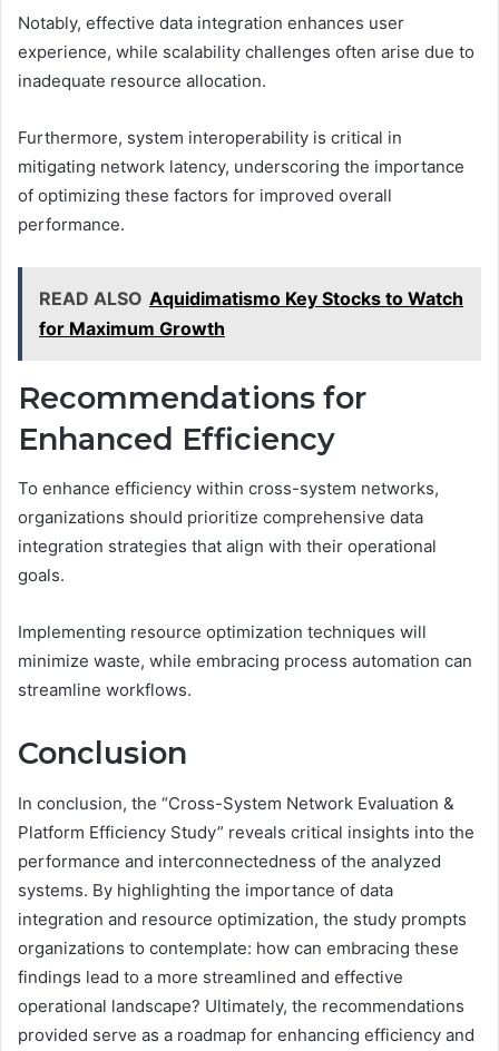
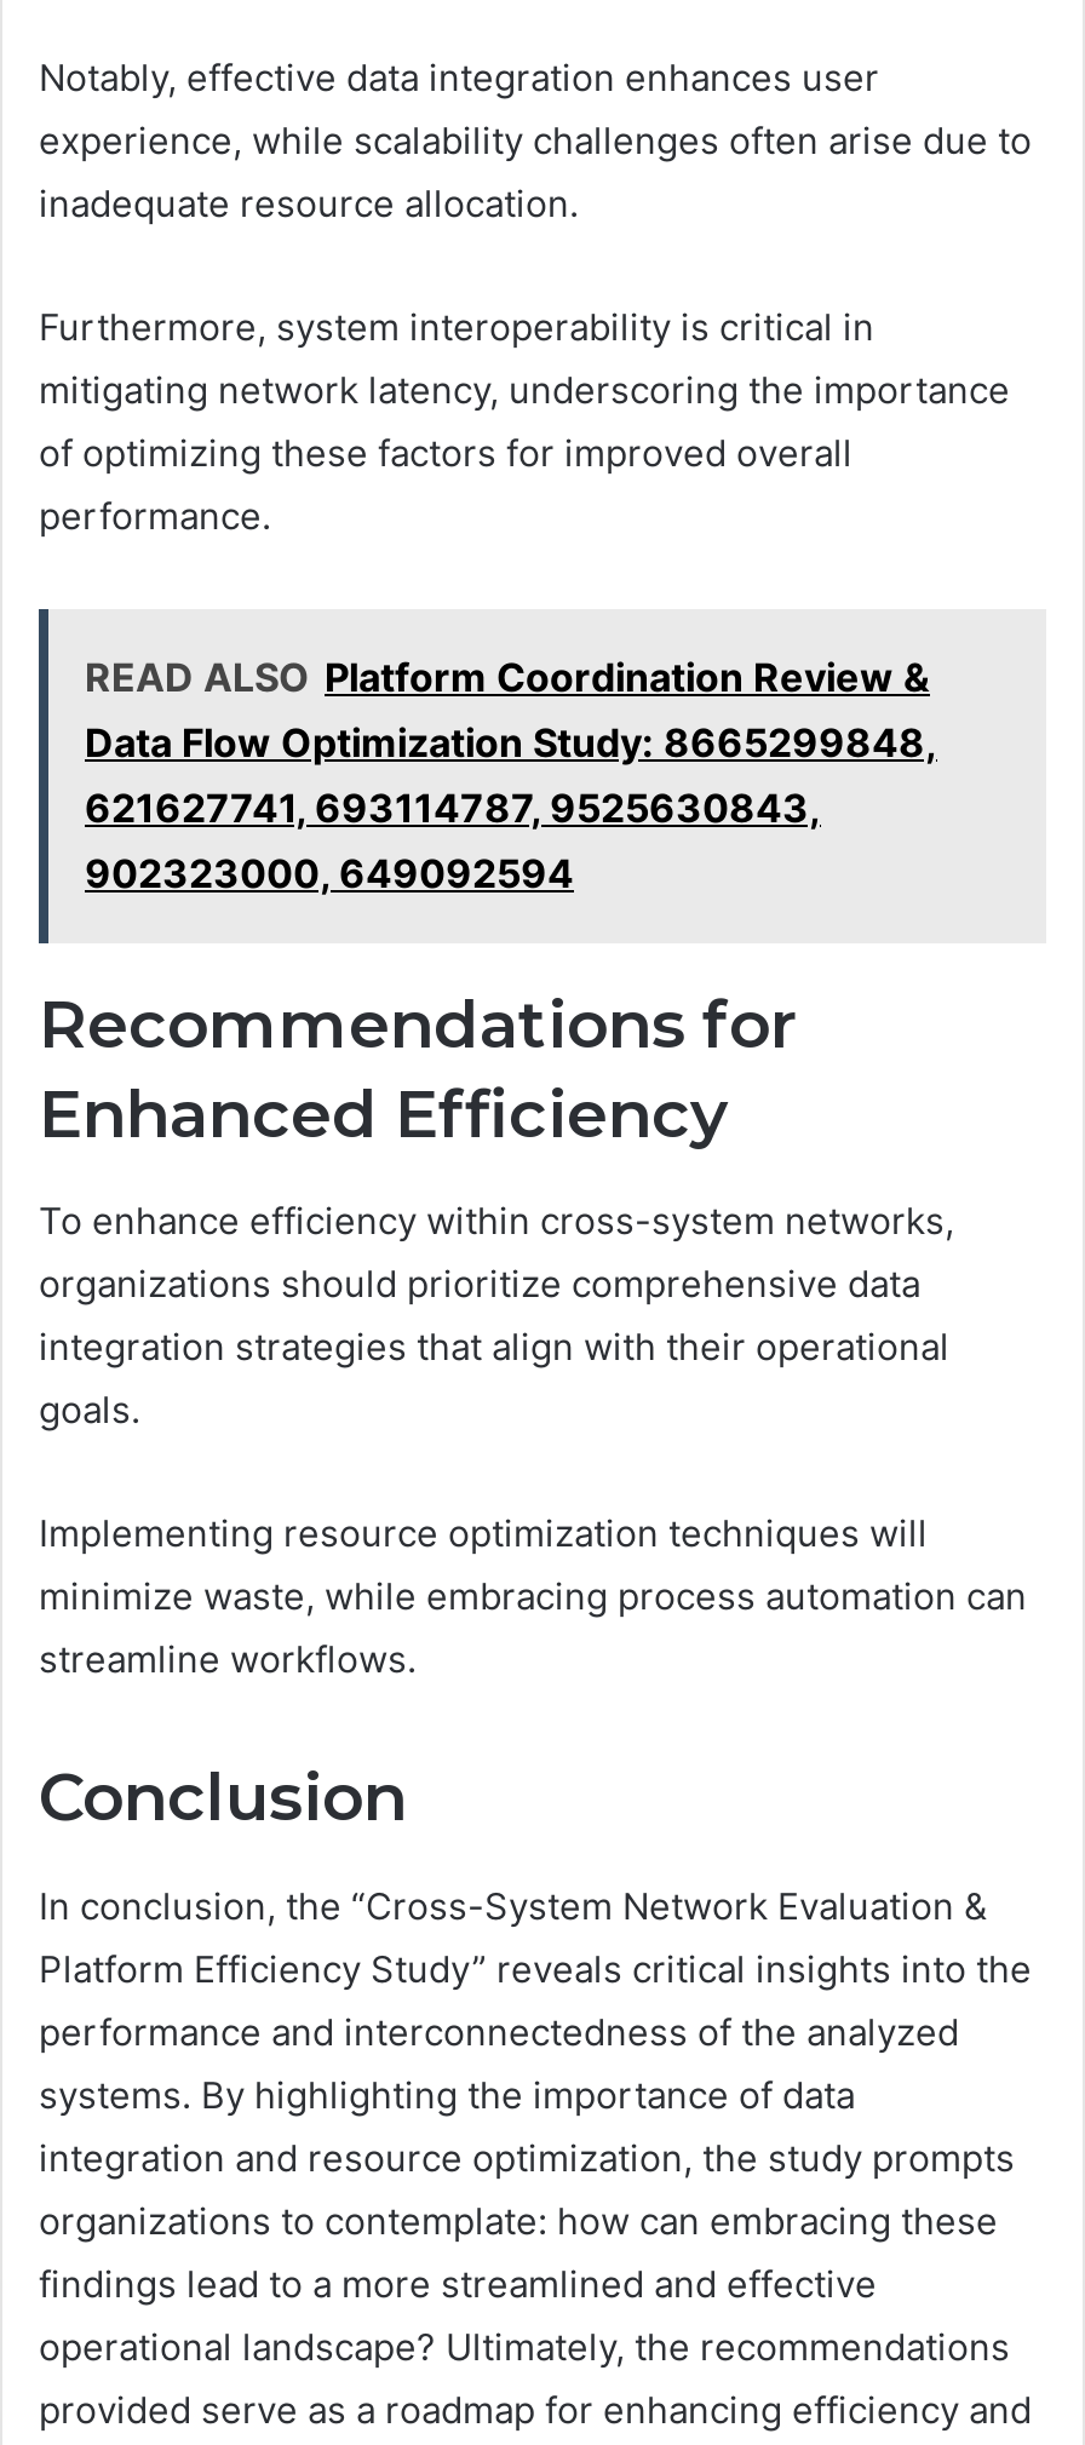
[39,287,463,339] READ ALSO Aquidimatismo Key Stocks to Watch | for Maximum Growth -> [85,652,937,897] READ ALSO Platform Coordination Review & | Data Flow Optimization Study: 8665299848, | 621627741, 693114787, 9525630843, | 902323000, 649092594

